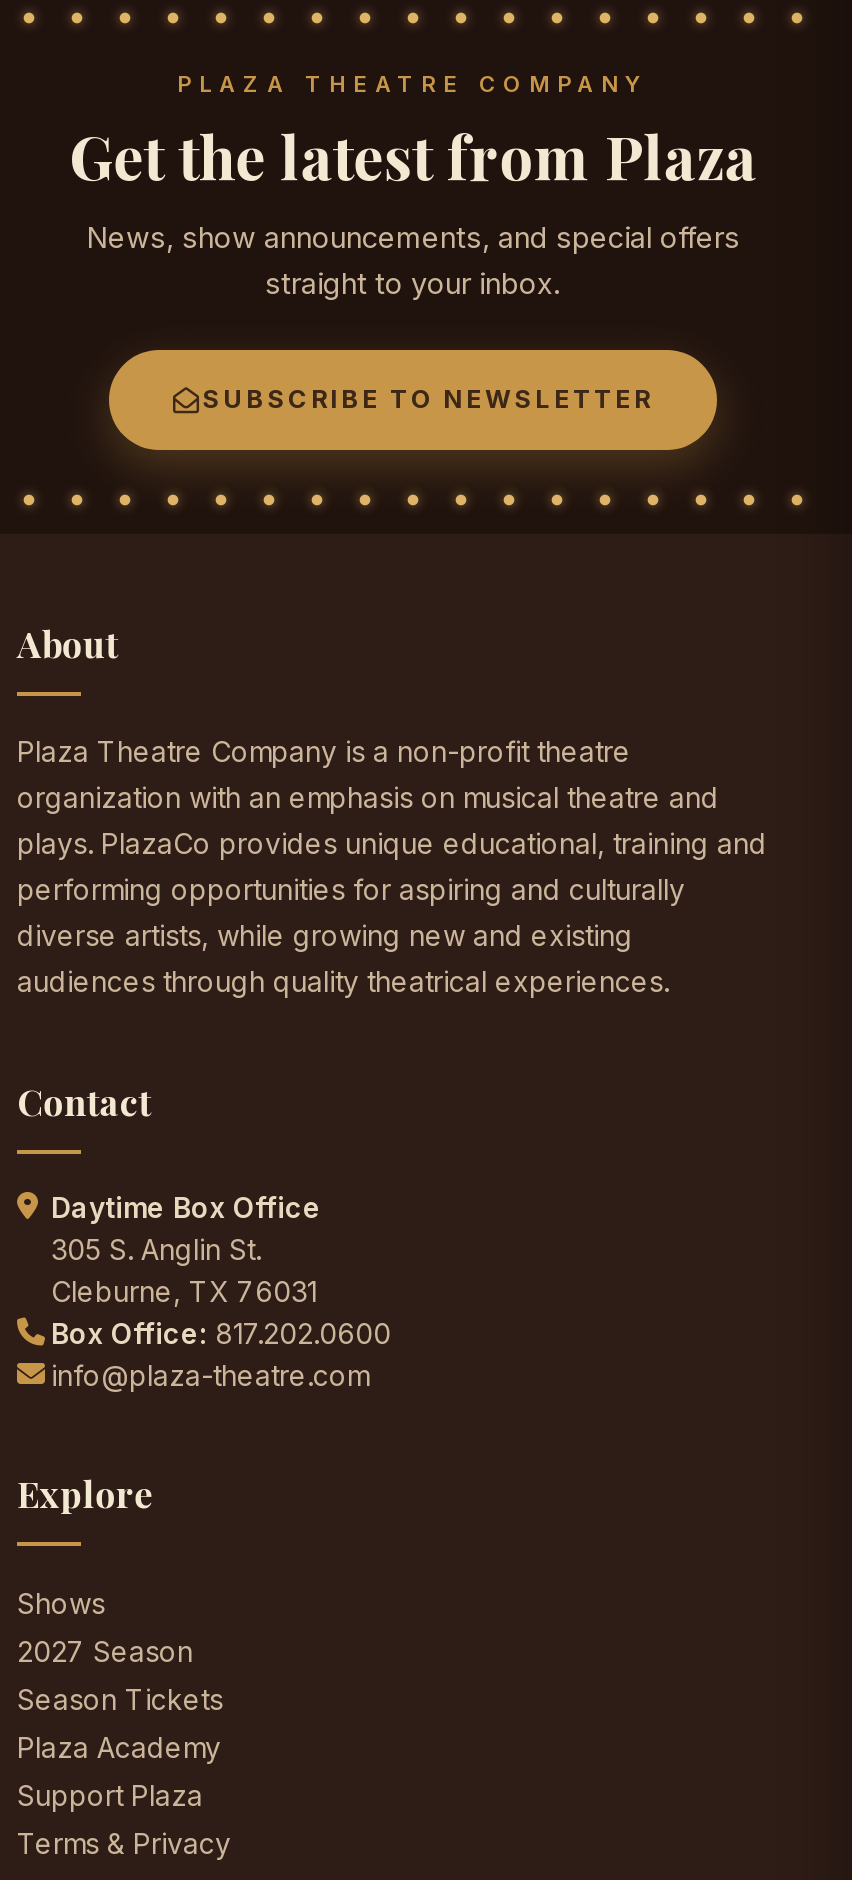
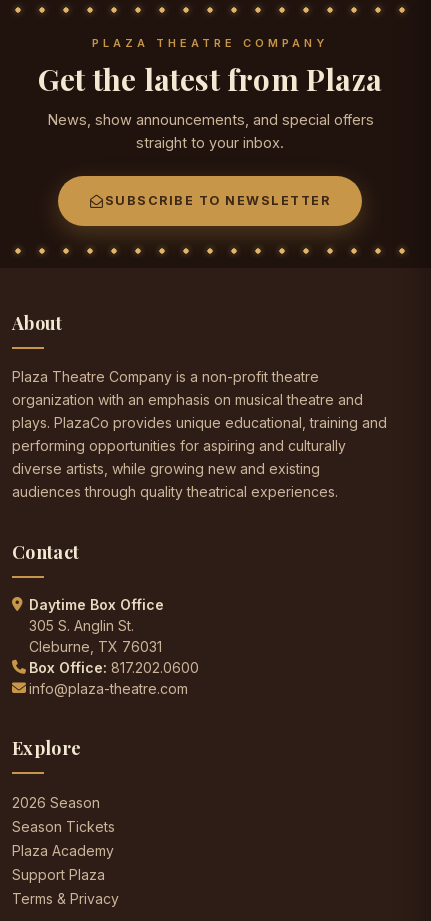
[17,1586,193,1668] Shows | 2027 Season -> [12,794,100,811] 2026 Season

